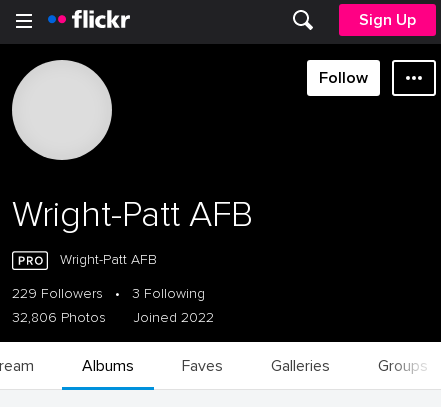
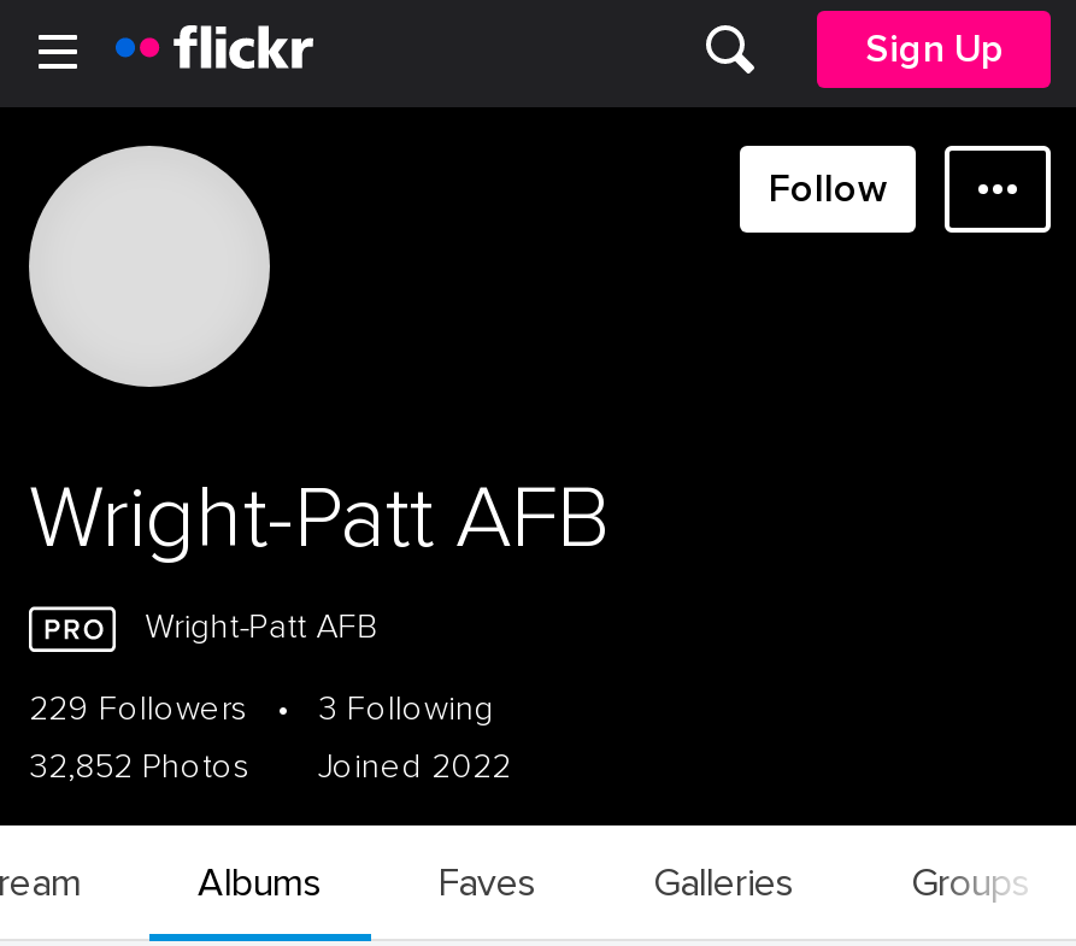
[12,309,214,326] 32,806 Photos Joined 2022 -> [29,746,511,787] 32,852 Photos Joined 2022

